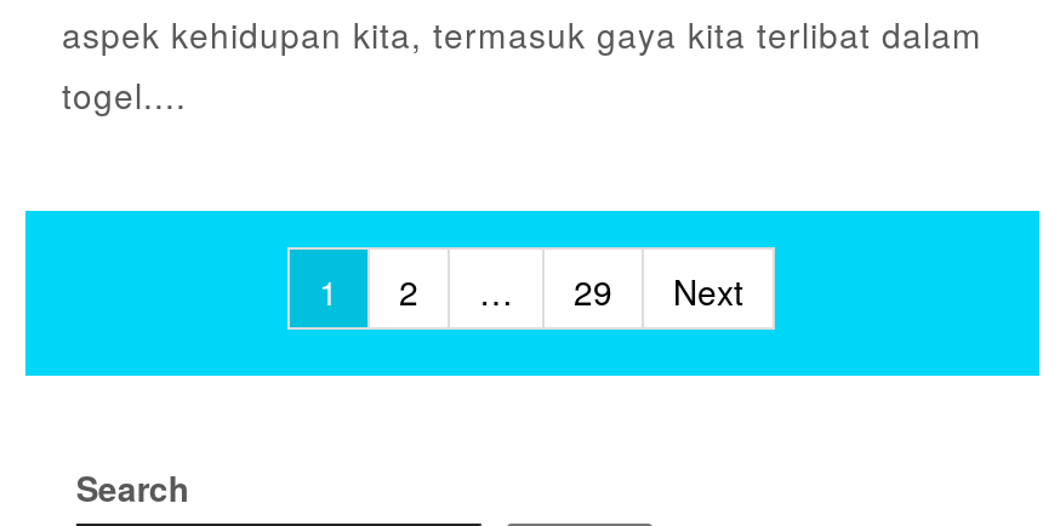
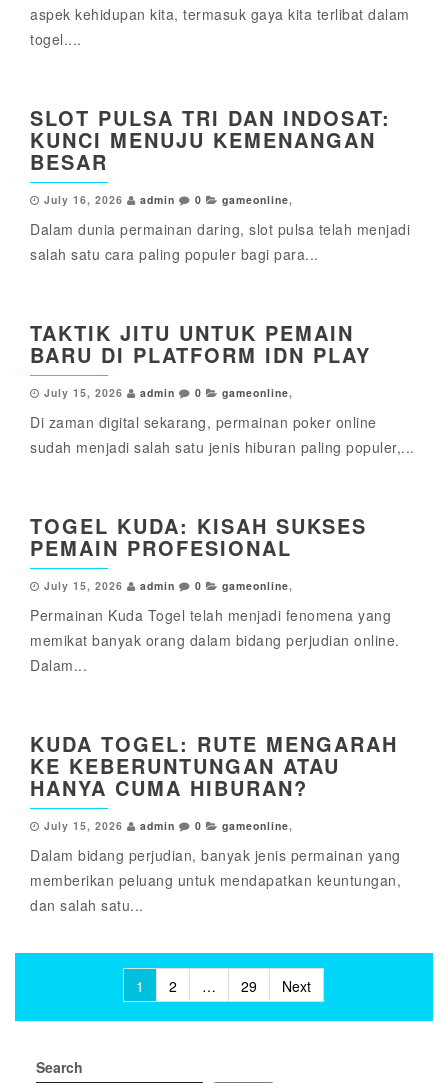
none -> [30,103,414,915] SLOT PULSA TRI DAN INDOSAT: | KUNCI MENUJU KEMENANGAN | BESAR | July 16, 2026 | admin | 0 | gameonline, | Dalam dunia permainan daring, slot pulsa telah menjadi | salah satu cara paling populer bagi para... | TAKTIK JITU UNTUK PEMAIN | BARU DI PLATFORM IDN PLAY | July 15, 2026 | admin | 0 | gameonline, | Di zaman digital sekarang, permainan poker online | sudah menjadi salah satu jenis hiburan paling populer,... | TOGEL KUDA: KISAH SUKSES | PEMAIN PROFESIONAL | July 15, 2026 | admin | 0 | gameonline, | Permainan Kuda Togel telah menjadi fenomena yang | memikat banyak orang dalam bidang perjudian online. | Dalam... | KUDA TOGEL: RUTE MENGARAH | KE KEBERUNTUNGAN ATAU | HANYA CUMA HIBURAN? | July 15, 2026 | admin | 0 | gameonline, | Dalam bidang perjudian, banyak jenis permainan yang | memberikan peluang untuk mendapatkan keuntungan, | dan salah satu...

